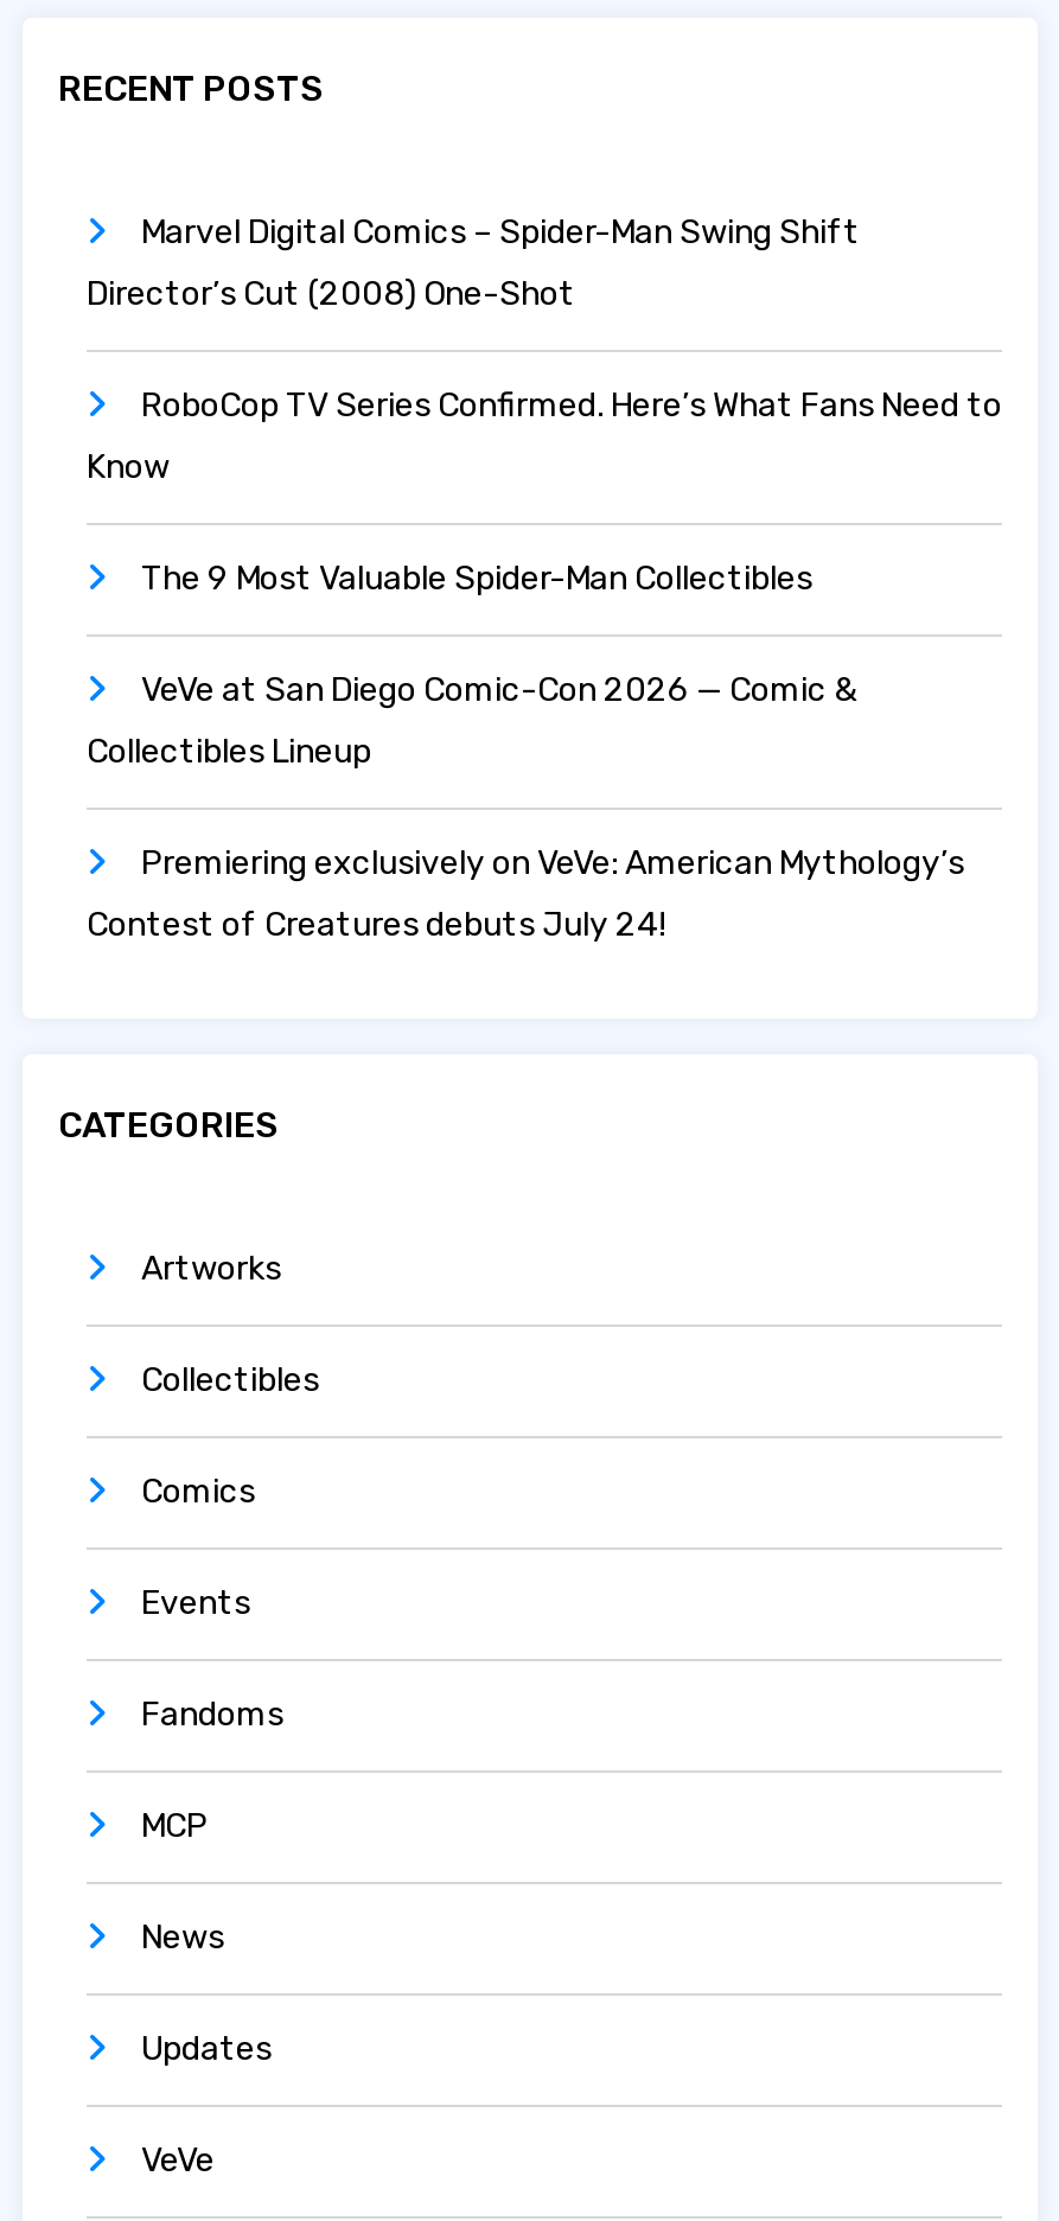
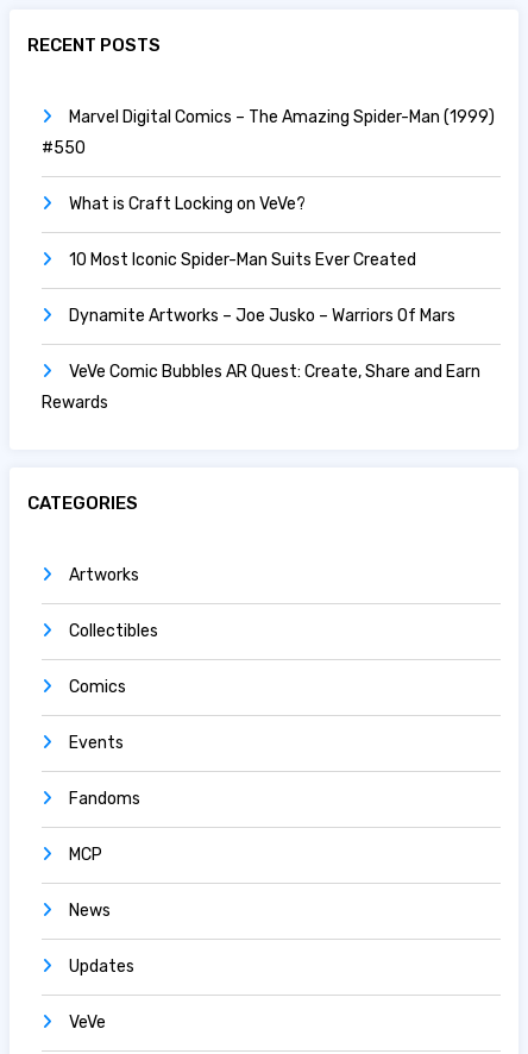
[87,212,1002,945] Marvel Digital Comics – Spider-Man Swing Shift | Director’s Cut (2008) One-Shot | RoboCop TV Series Confirmed. Here’s What Fans Need to | Know | The 9 Most Valuable Spider-Man Collectibles | VeVe at San Diego Comic-Con 2026 — Comic & | Collectibles Lineup | Premiering exclusively on VeVe: American Mythology’s | Contest of Creatures debuts July 24! -> [42,107,495,413] Marvel Digital Comics – The Amazing Spider-Man (1999) | #550 | What is Craft Locking on VeVe? | 10 Most Iconic Spider-Man Suits Ever Created | Dynamite Artworks – Joe Jusko – Warriors Of Mars | VeVe Comic Bubbles AR Quest: Create, Share and Earn | Rewards

